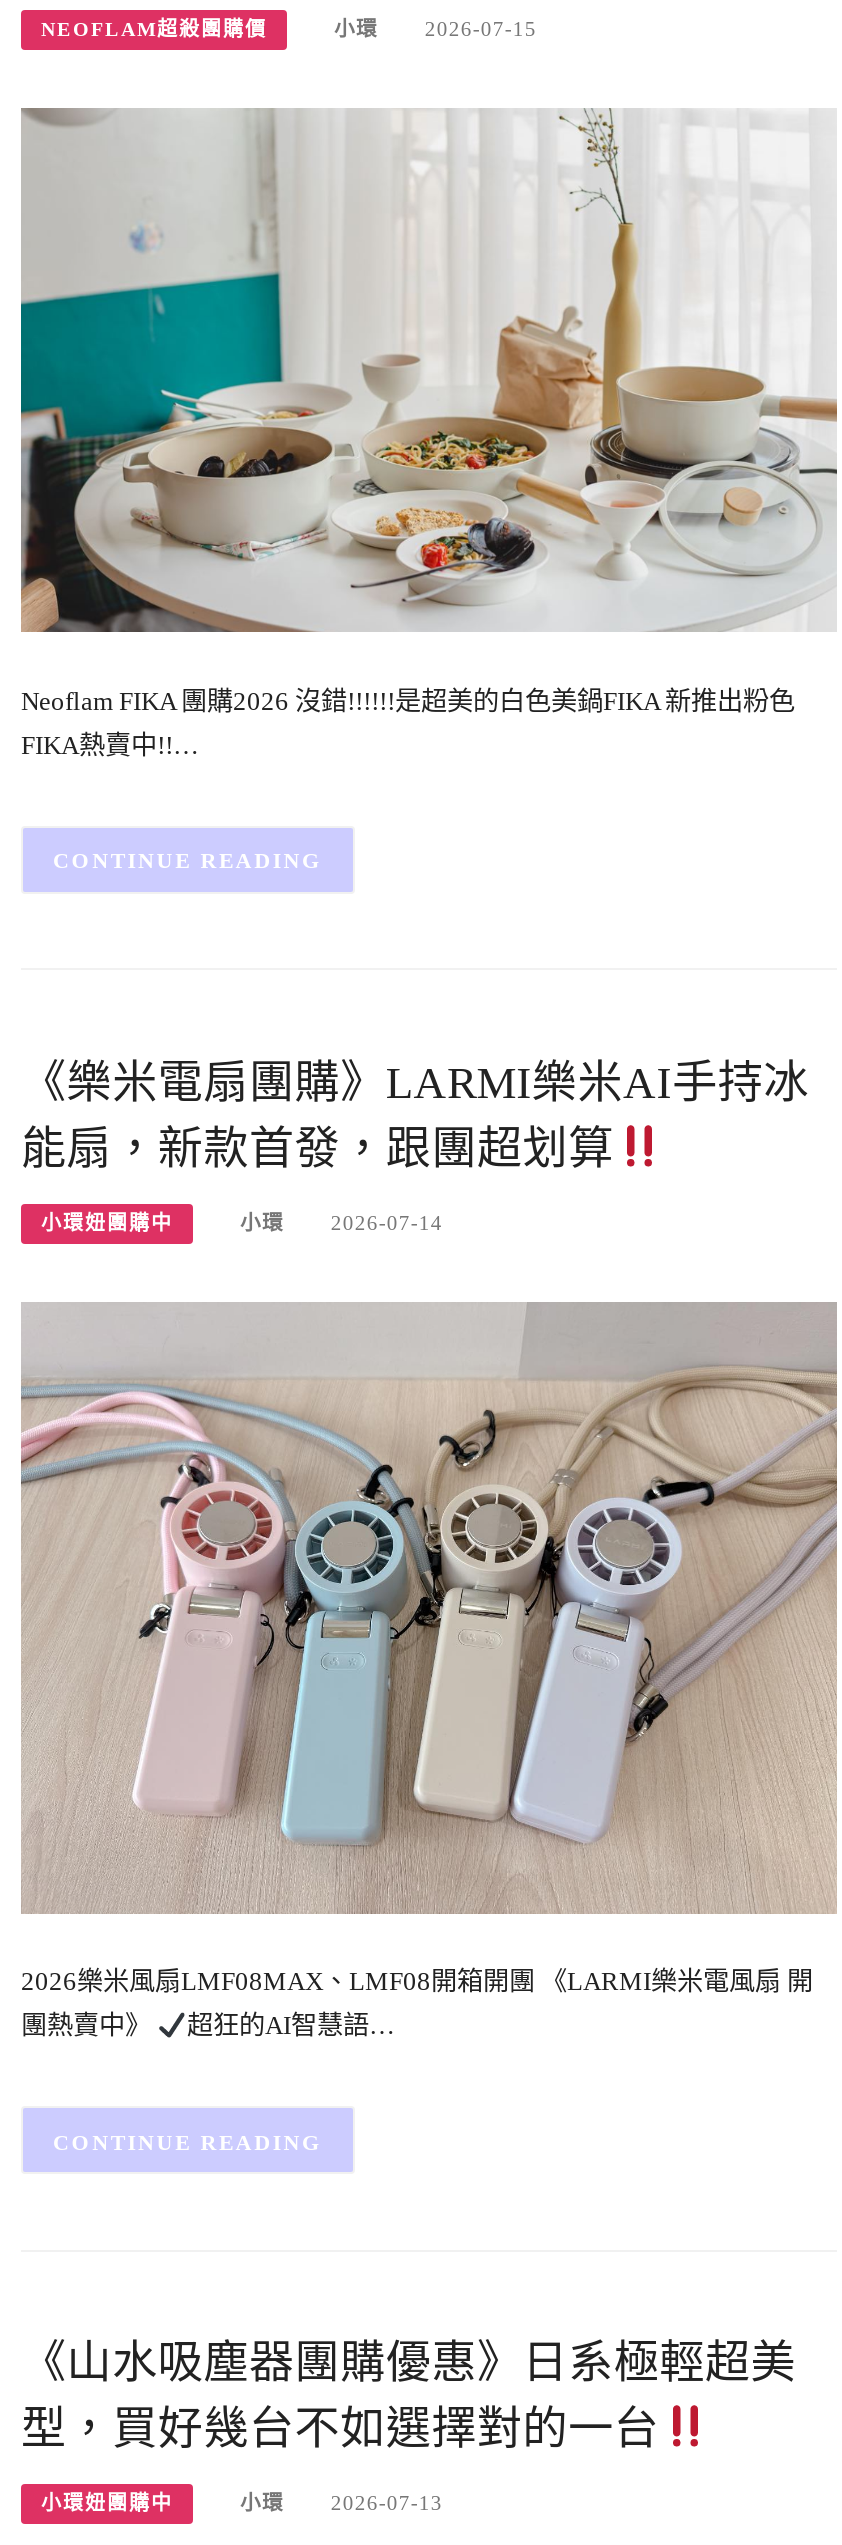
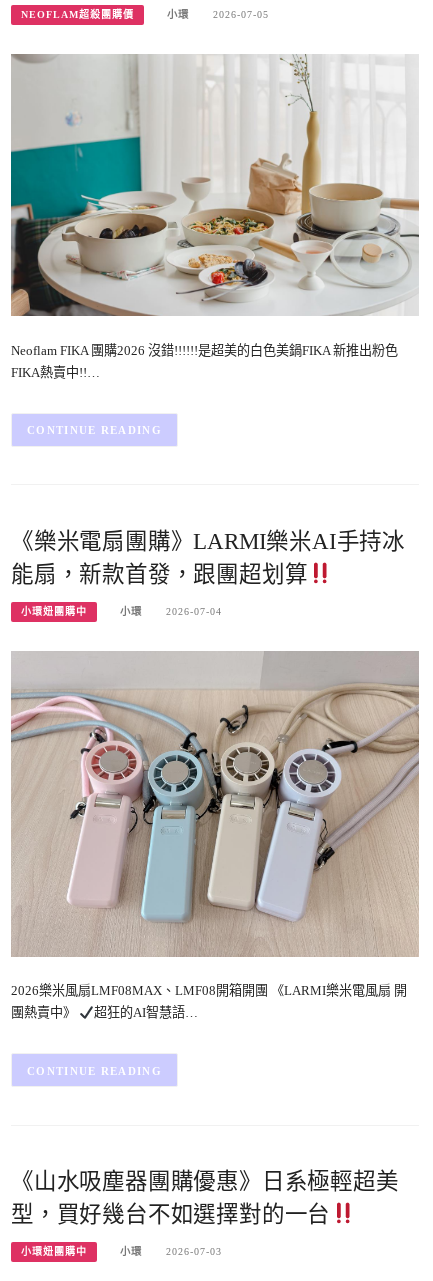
[425,19,537,41] 2026-07-15 -> [213,9,269,20] 2026-07-05
[331,1212,443,1234] 2026-07-14 -> [166,606,222,617] 2026-07-04
[331,2493,443,2515] 2026-07-13 -> [166,1246,222,1257] 2026-07-03

